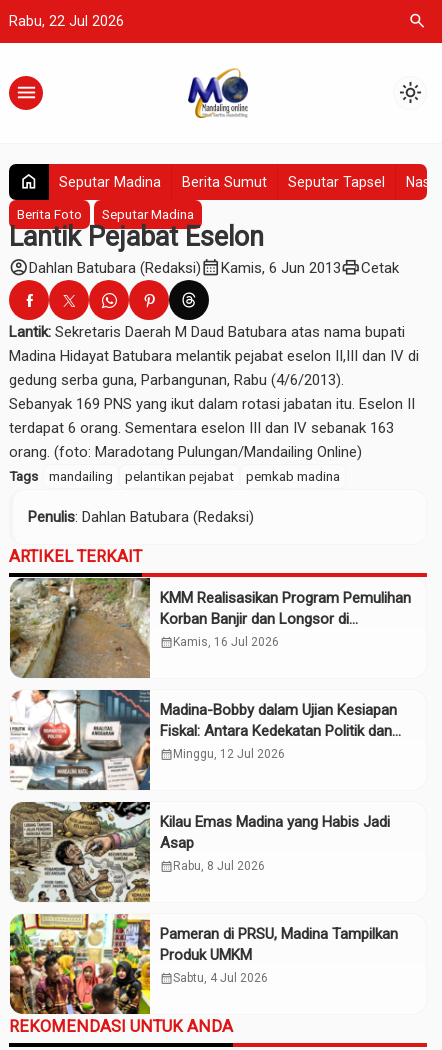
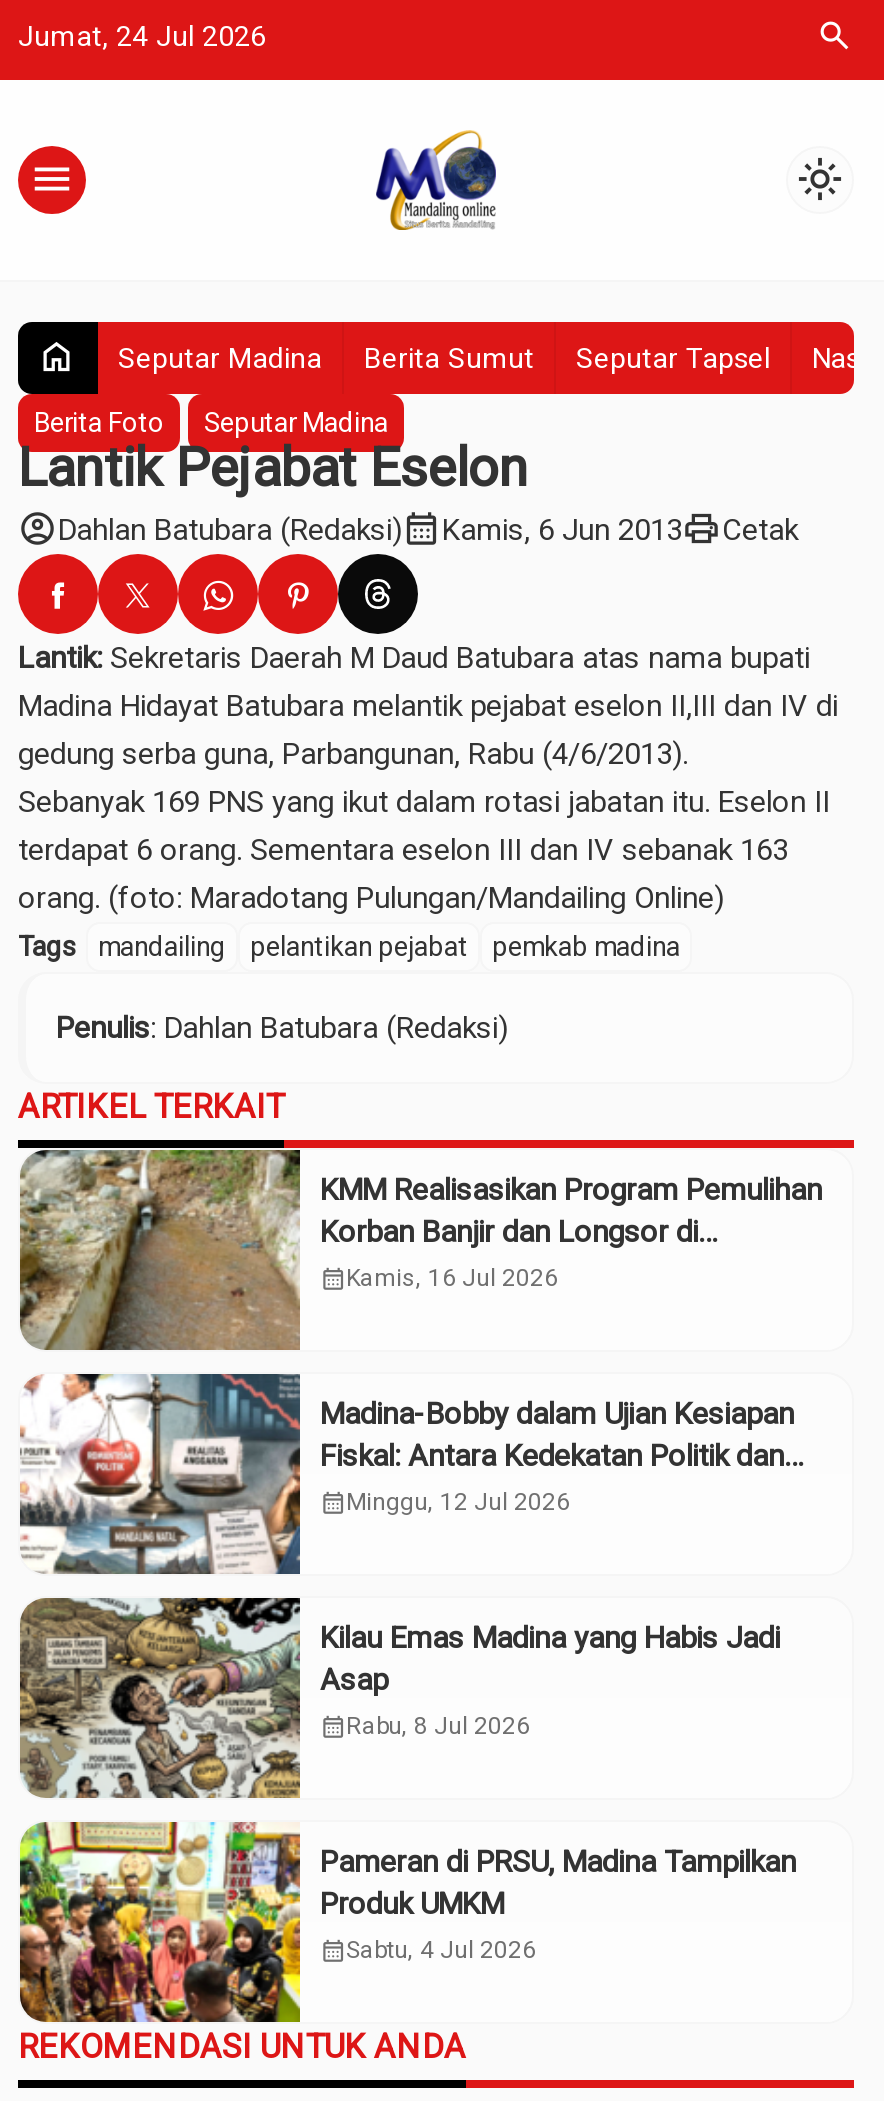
[9,13,124,29] Rabu, 22 Jul 2026 -> [18,20,266,52] Jumat, 24 Jul 2026

